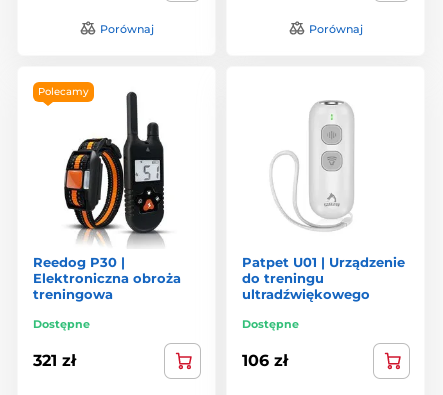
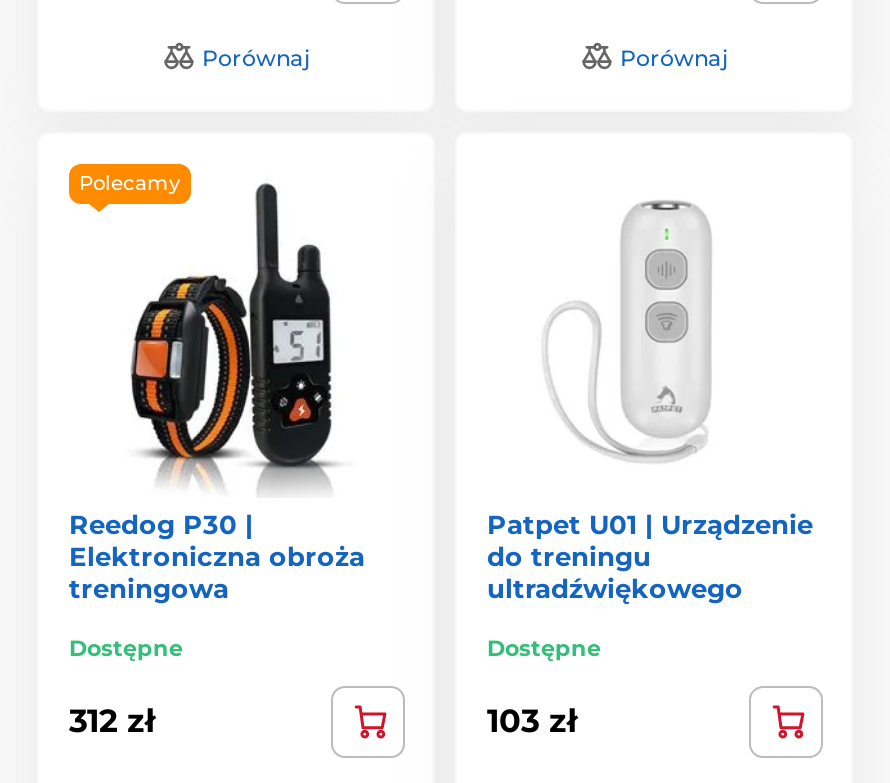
[33,351,76,370] 321 zł -> [69,702,155,740] 312 zł
[242,351,288,370] 106 zł -> [487,702,577,740] 103 zł

